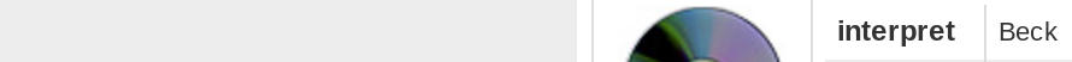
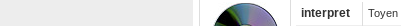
[999,17,1059,46] Beck -> [368,7,398,19] Toyen

